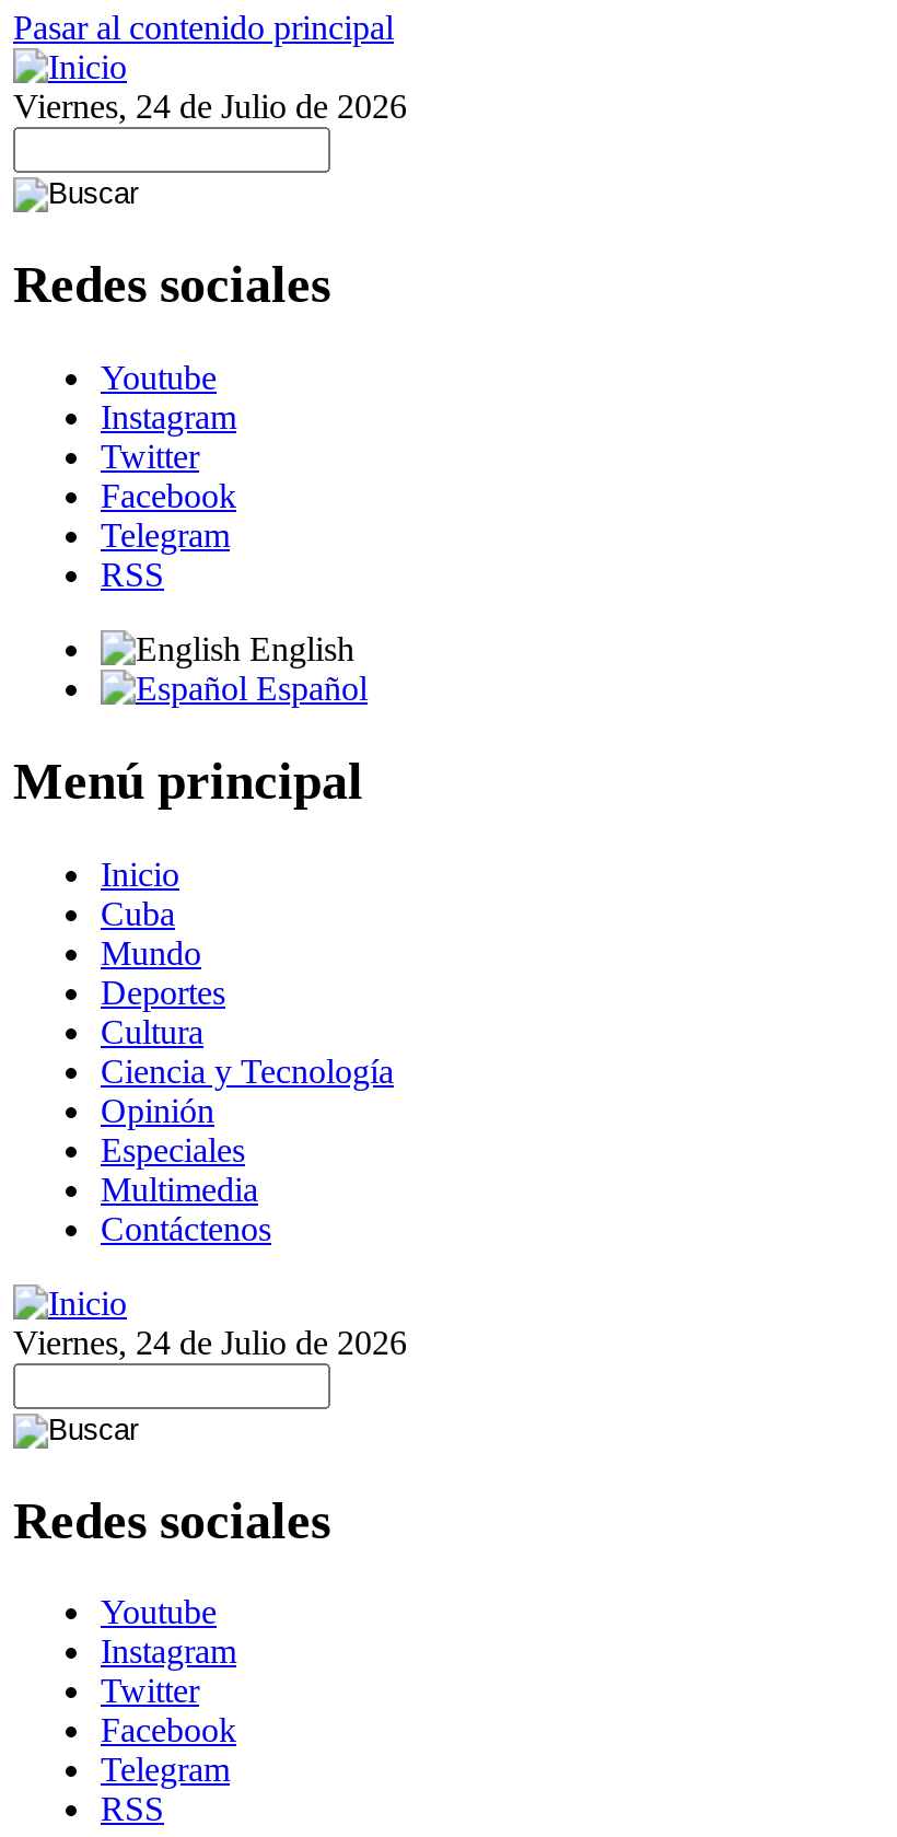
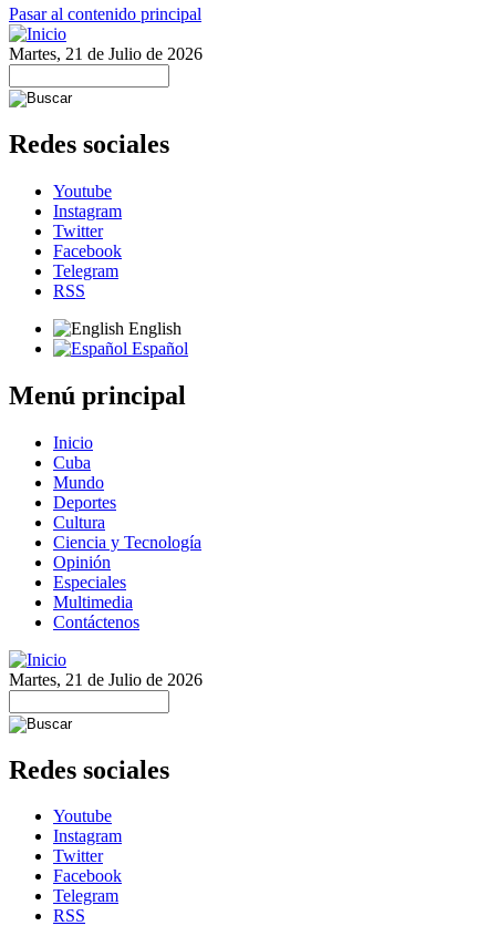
[13,88,407,125] Viernes, 24 de Julio de 2026 -> [9,44,203,63] Martes, 21 de Julio de 2026
[13,1323,407,1360] Viernes, 24 de Julio de 2026 -> [9,670,203,689] Martes, 21 de Julio de 2026

